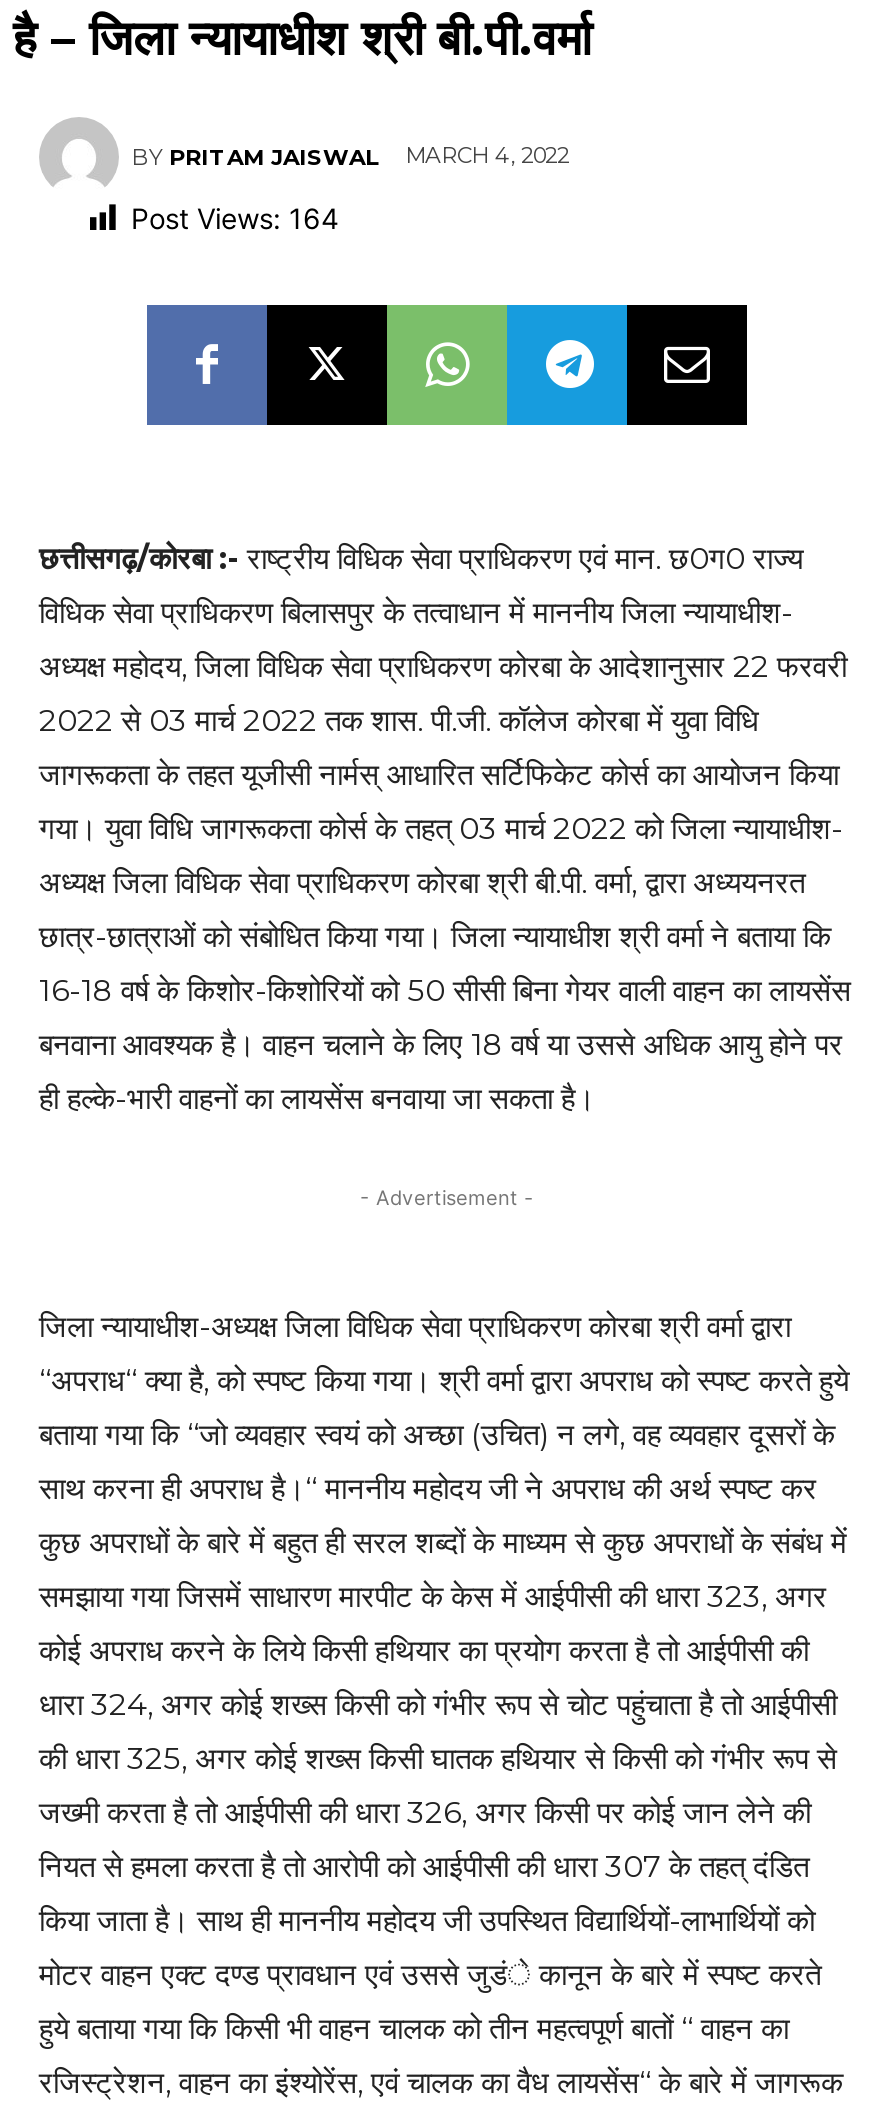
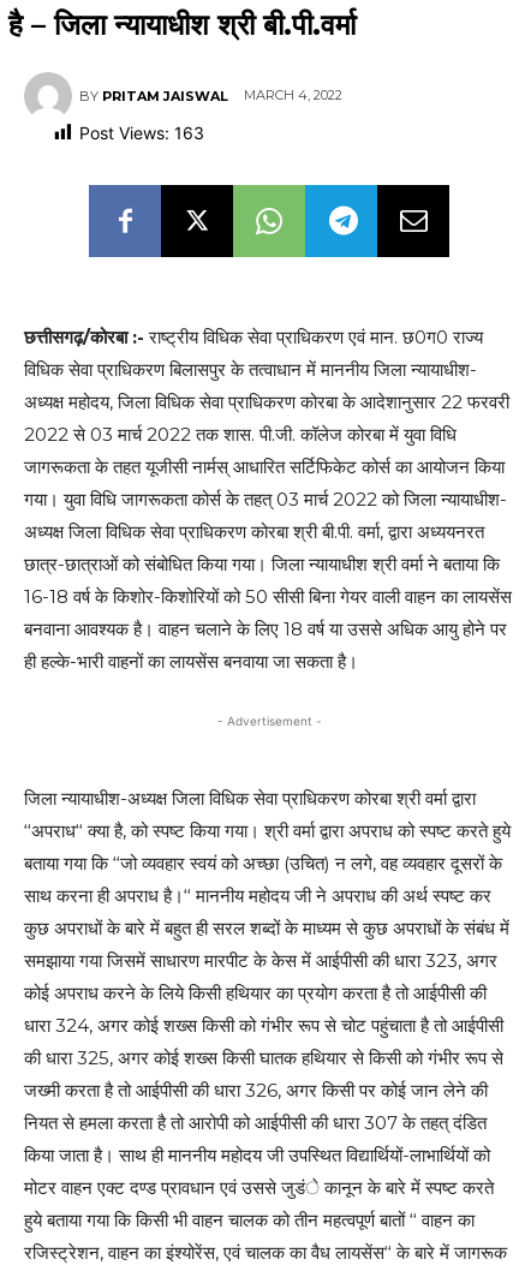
[131,201,339,235] Post Views: 164 -> [79,123,204,143] Post Views: 163

